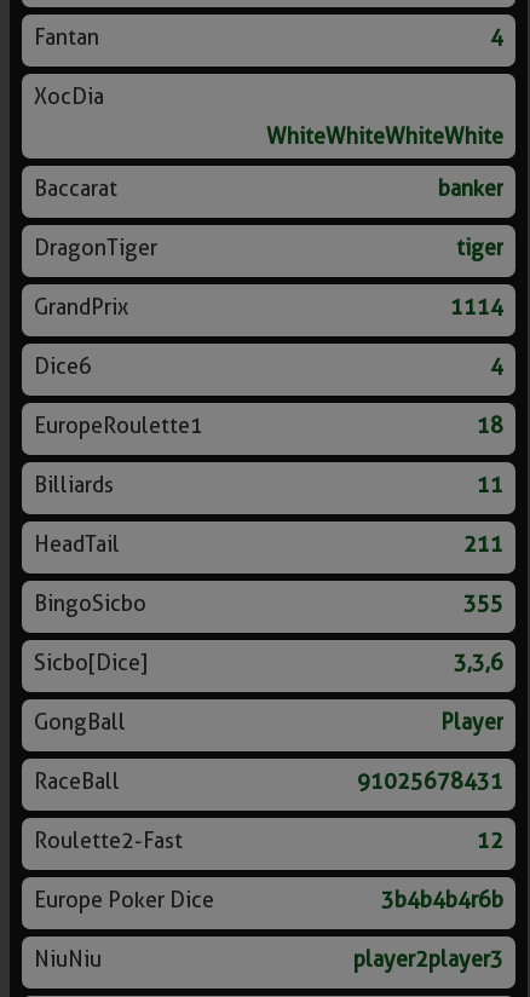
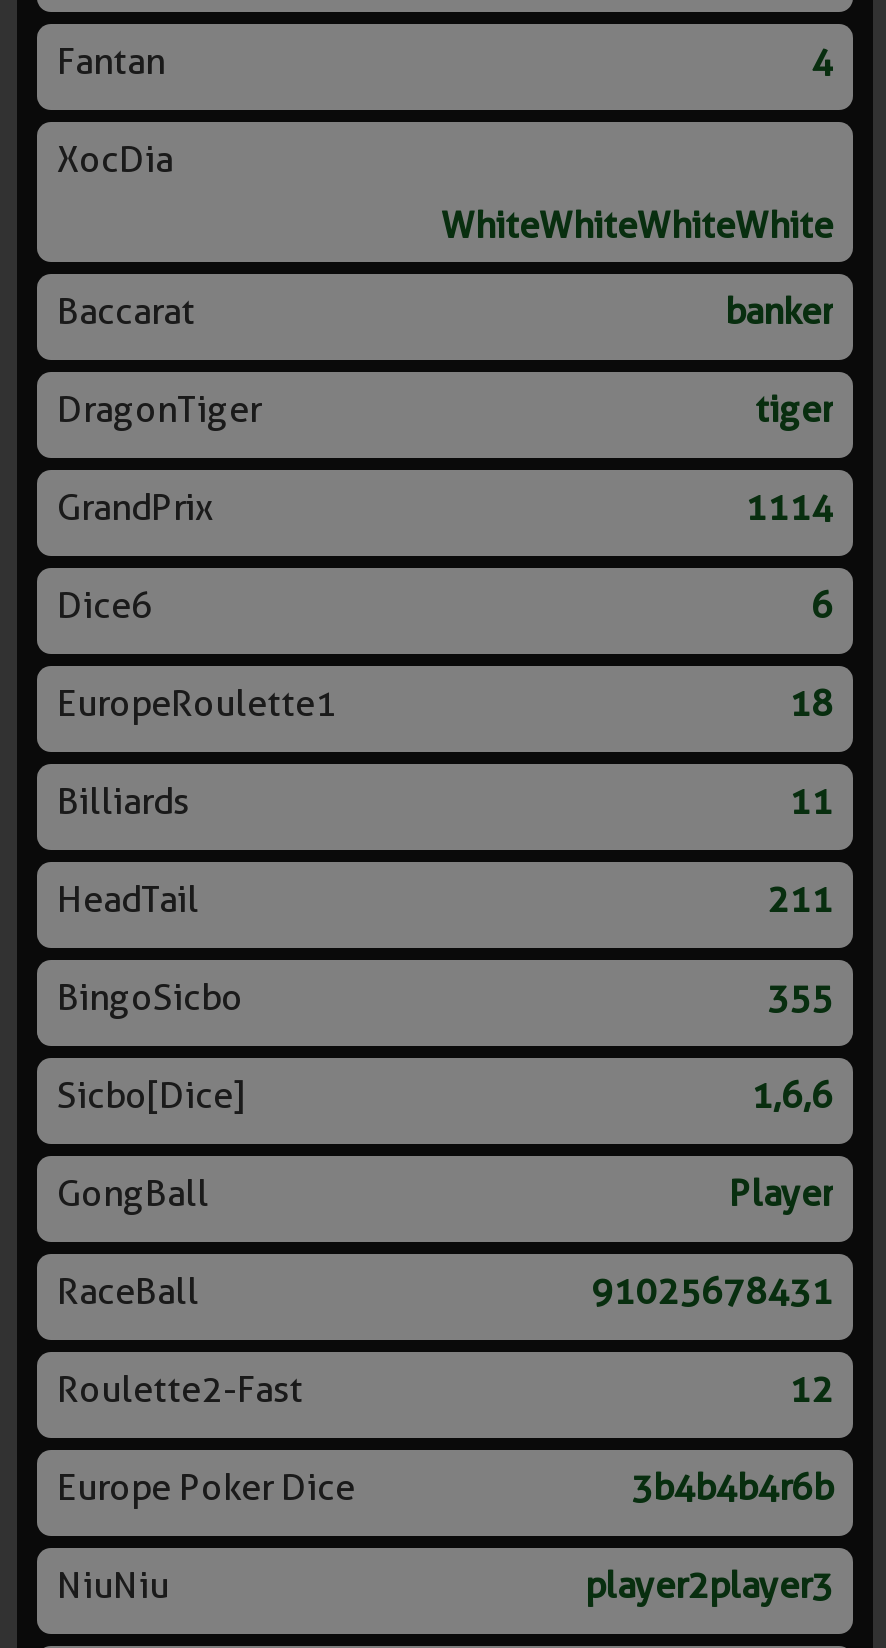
[490,353,503,379] 4 -> [811,584,833,626] 6
[454,650,503,675] 3,3,6 -> [751,1074,833,1116] 1,6,6

